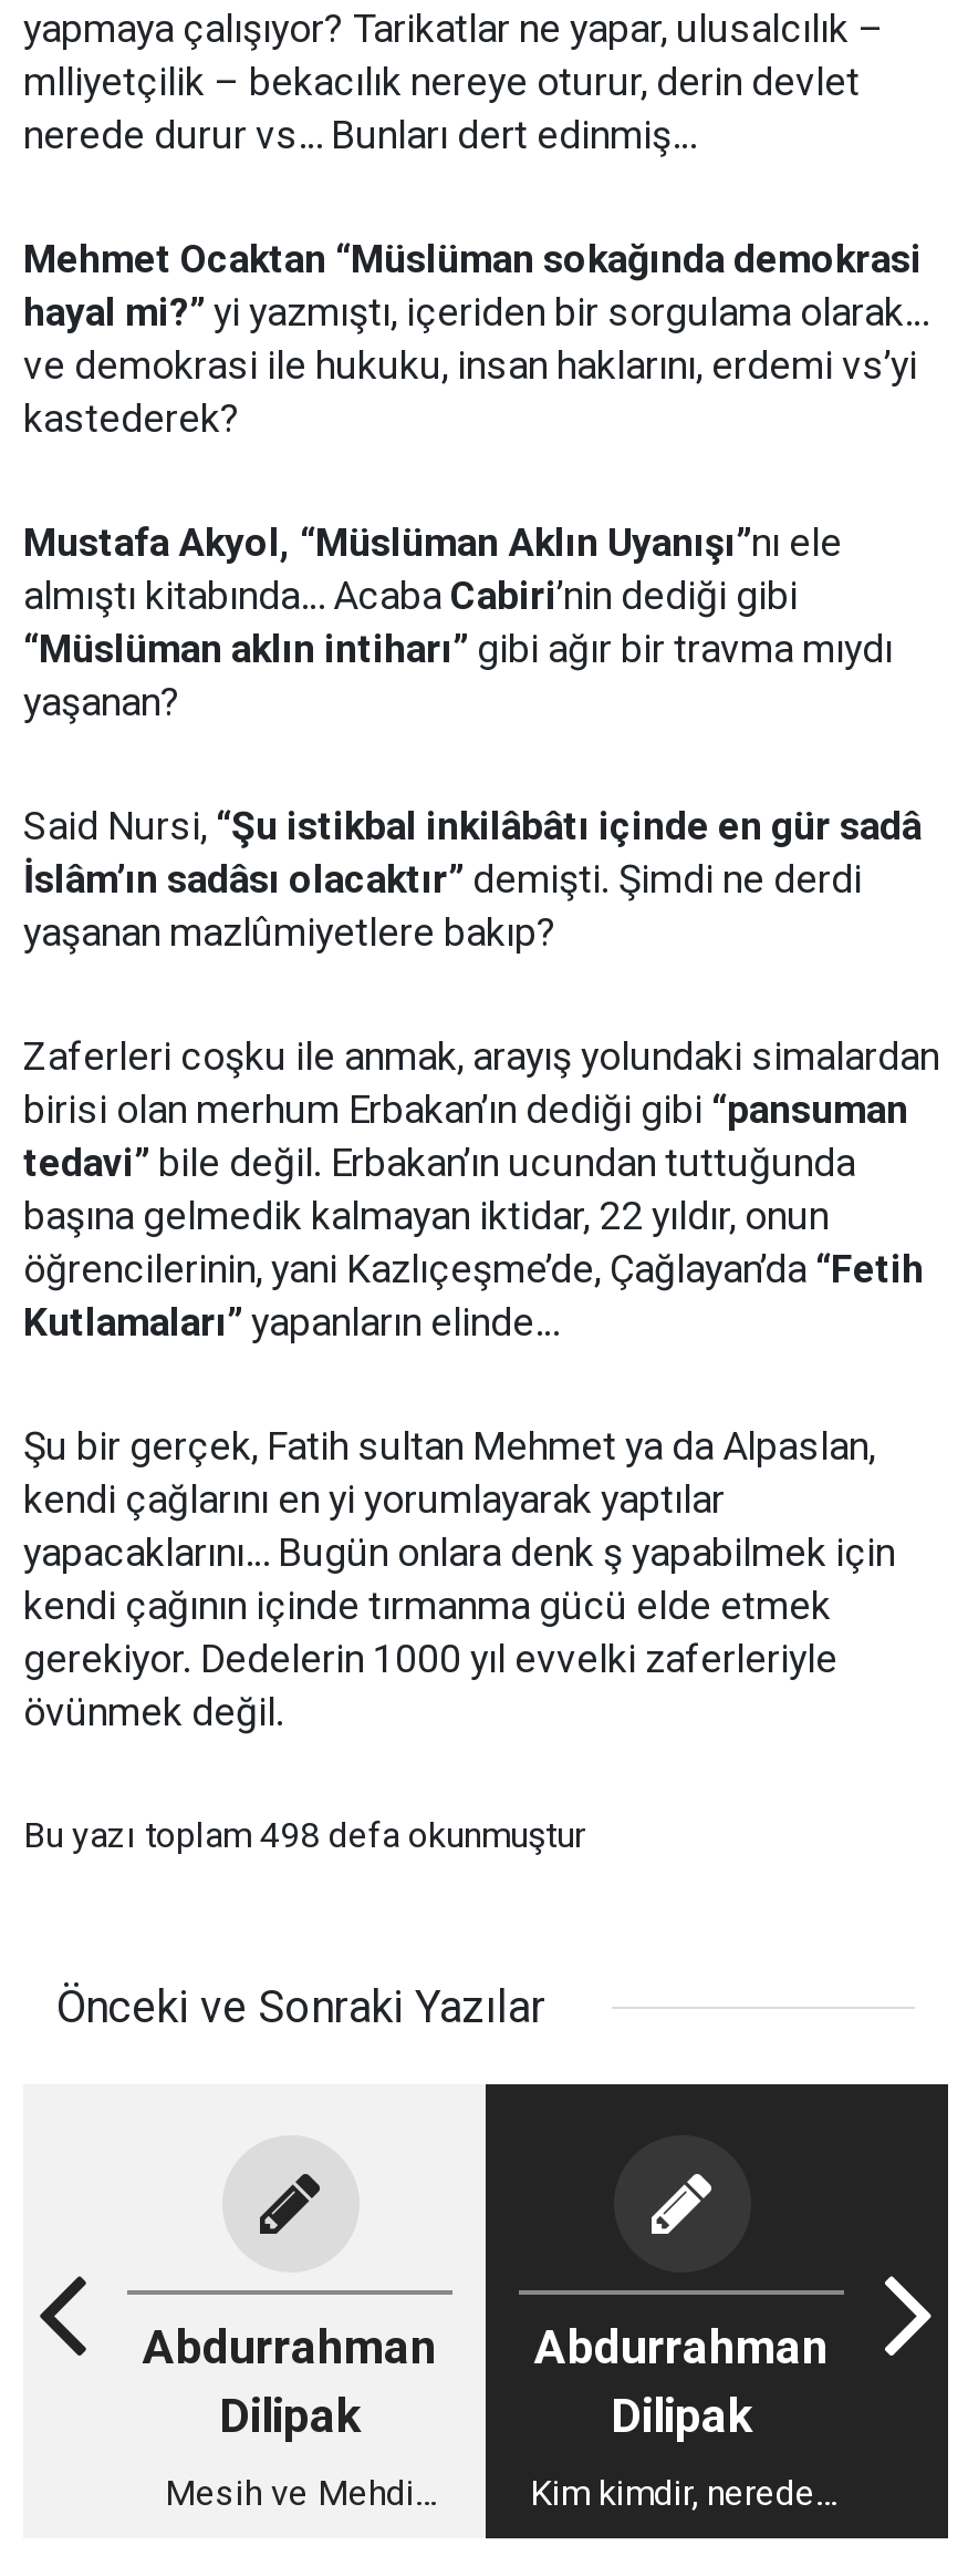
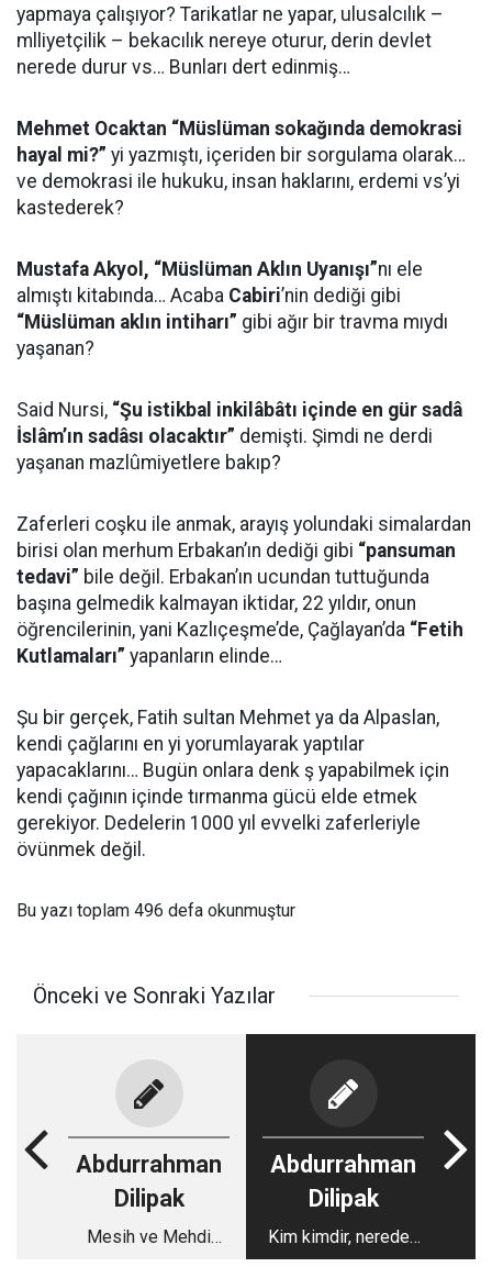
[23,1814,585,1856] Bu yazı toplam 498 defa okunmuştur -> [16,900,295,921] Bu yazı toplam 496 defa okunmuştur

